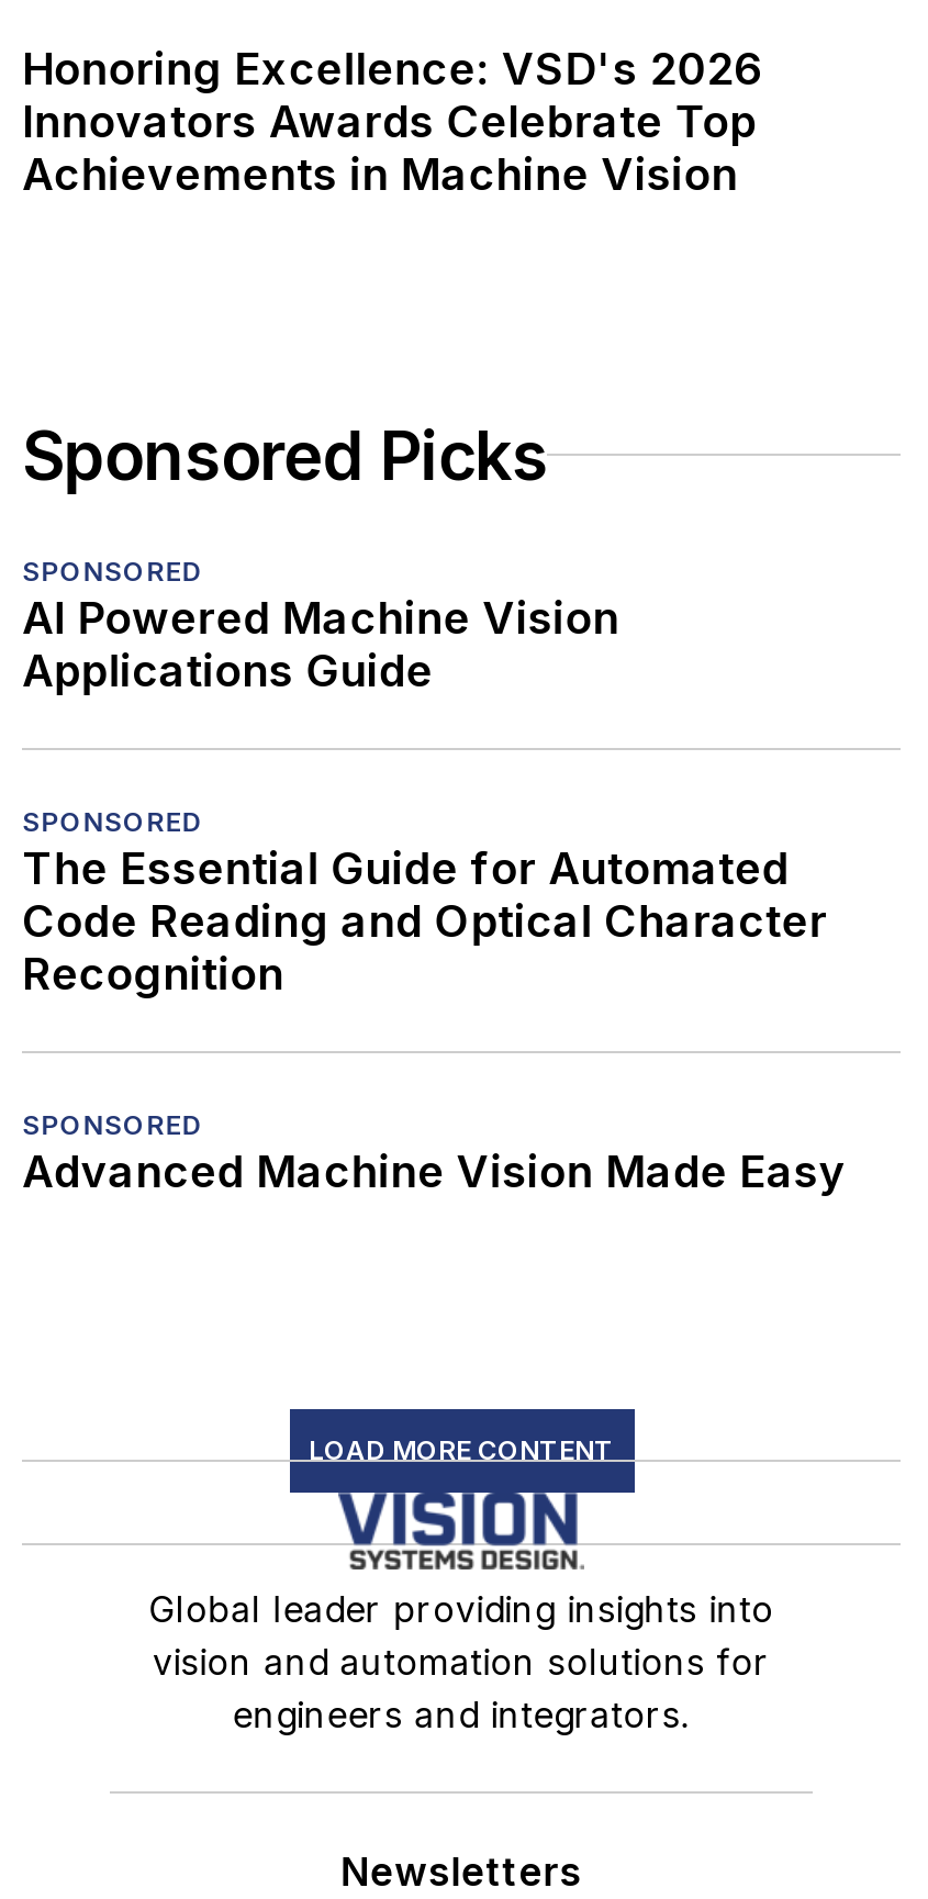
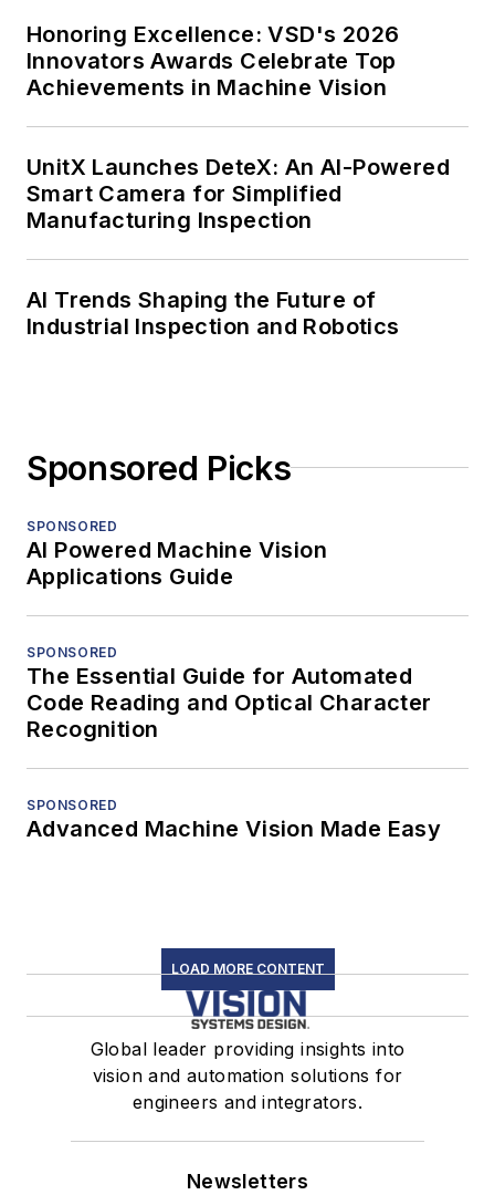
none -> [27,153,450,339] UnitX Launches DeteX: An AI-Powered | Smart Camera for Simplified | Manufacturing Inspection | AI Trends Shaping the Future of | Industrial Inspection and Robotics

